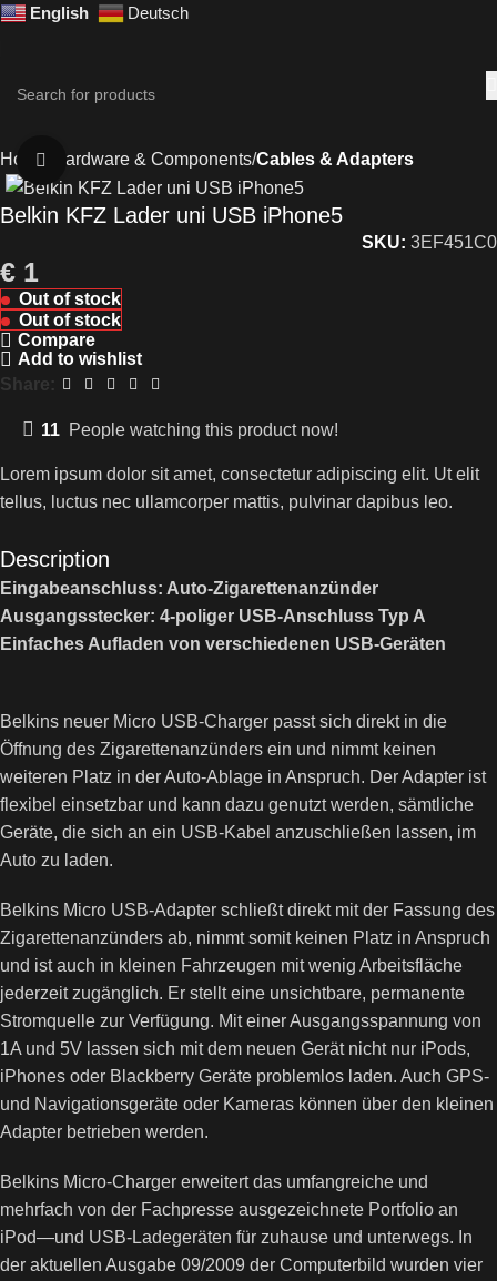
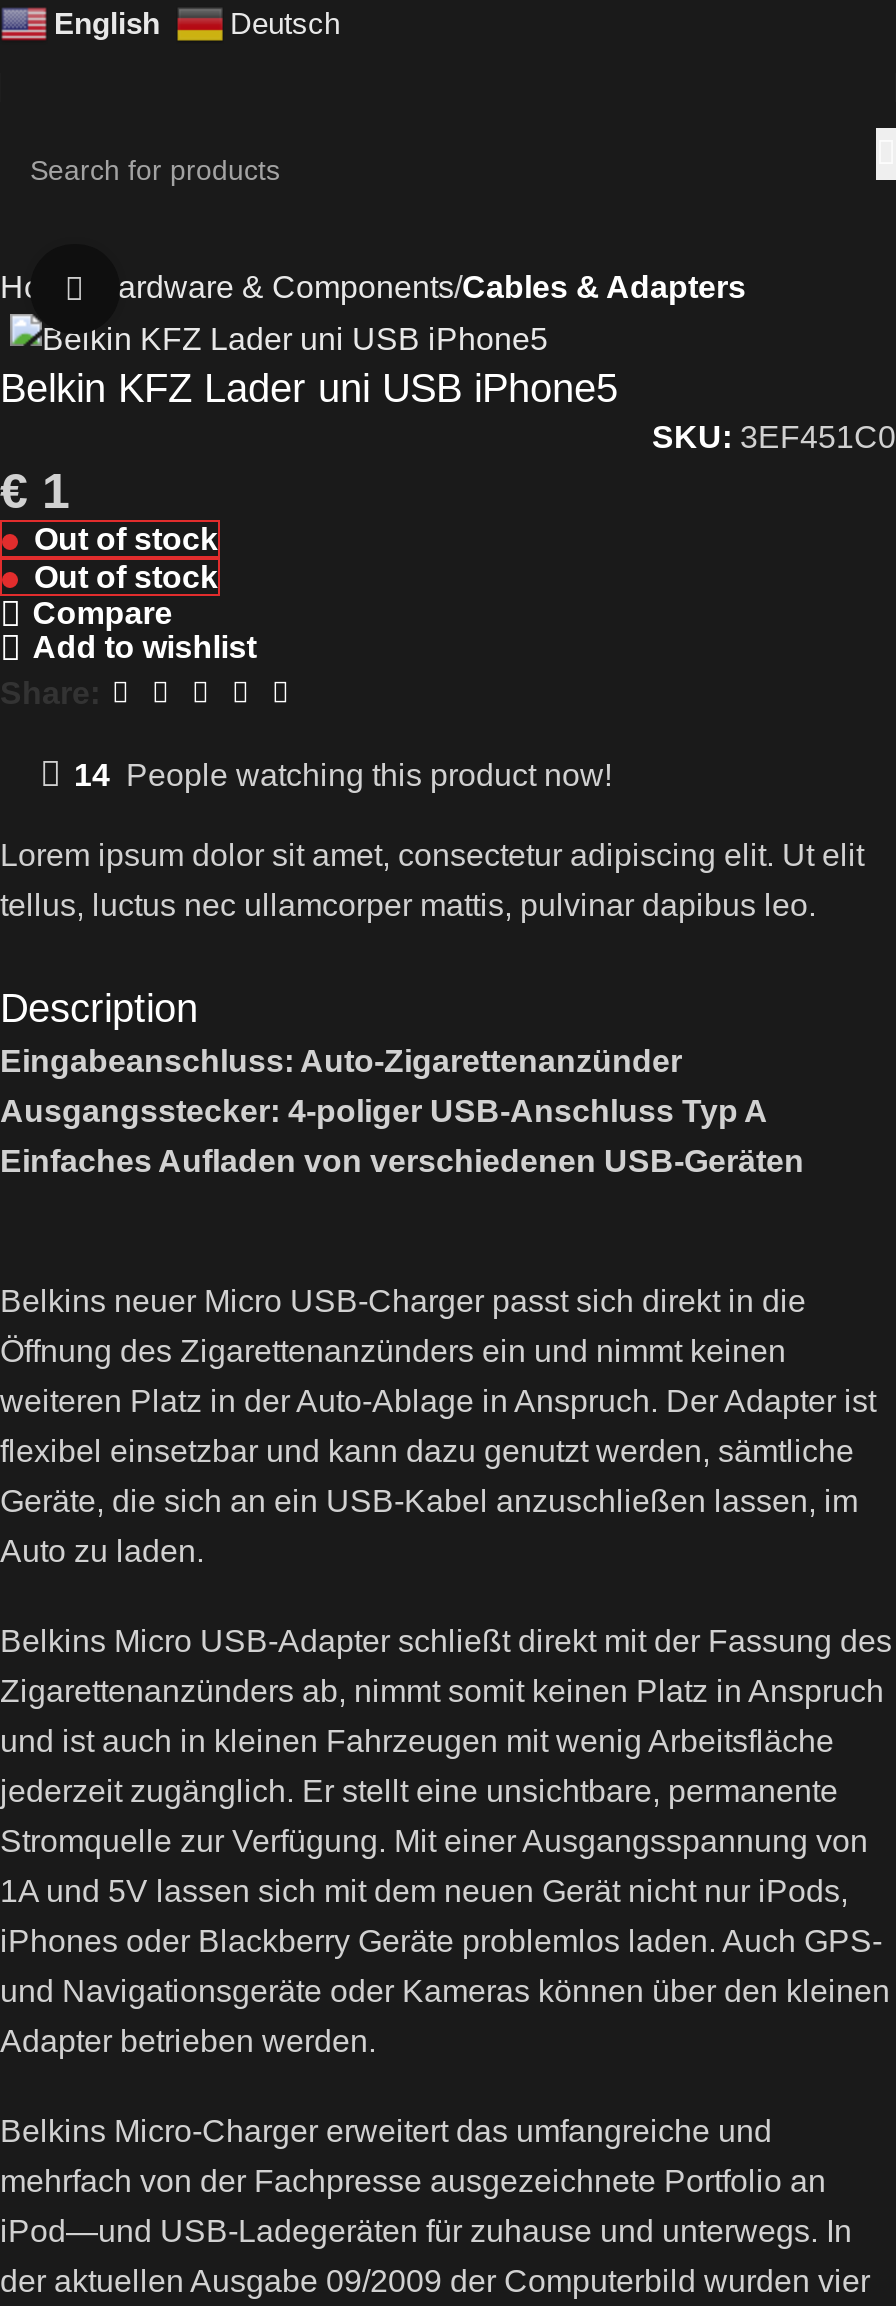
[41,420,338,439] 11 People watching this product now! -> [74,758,612,792] 14 People watching this product now!

